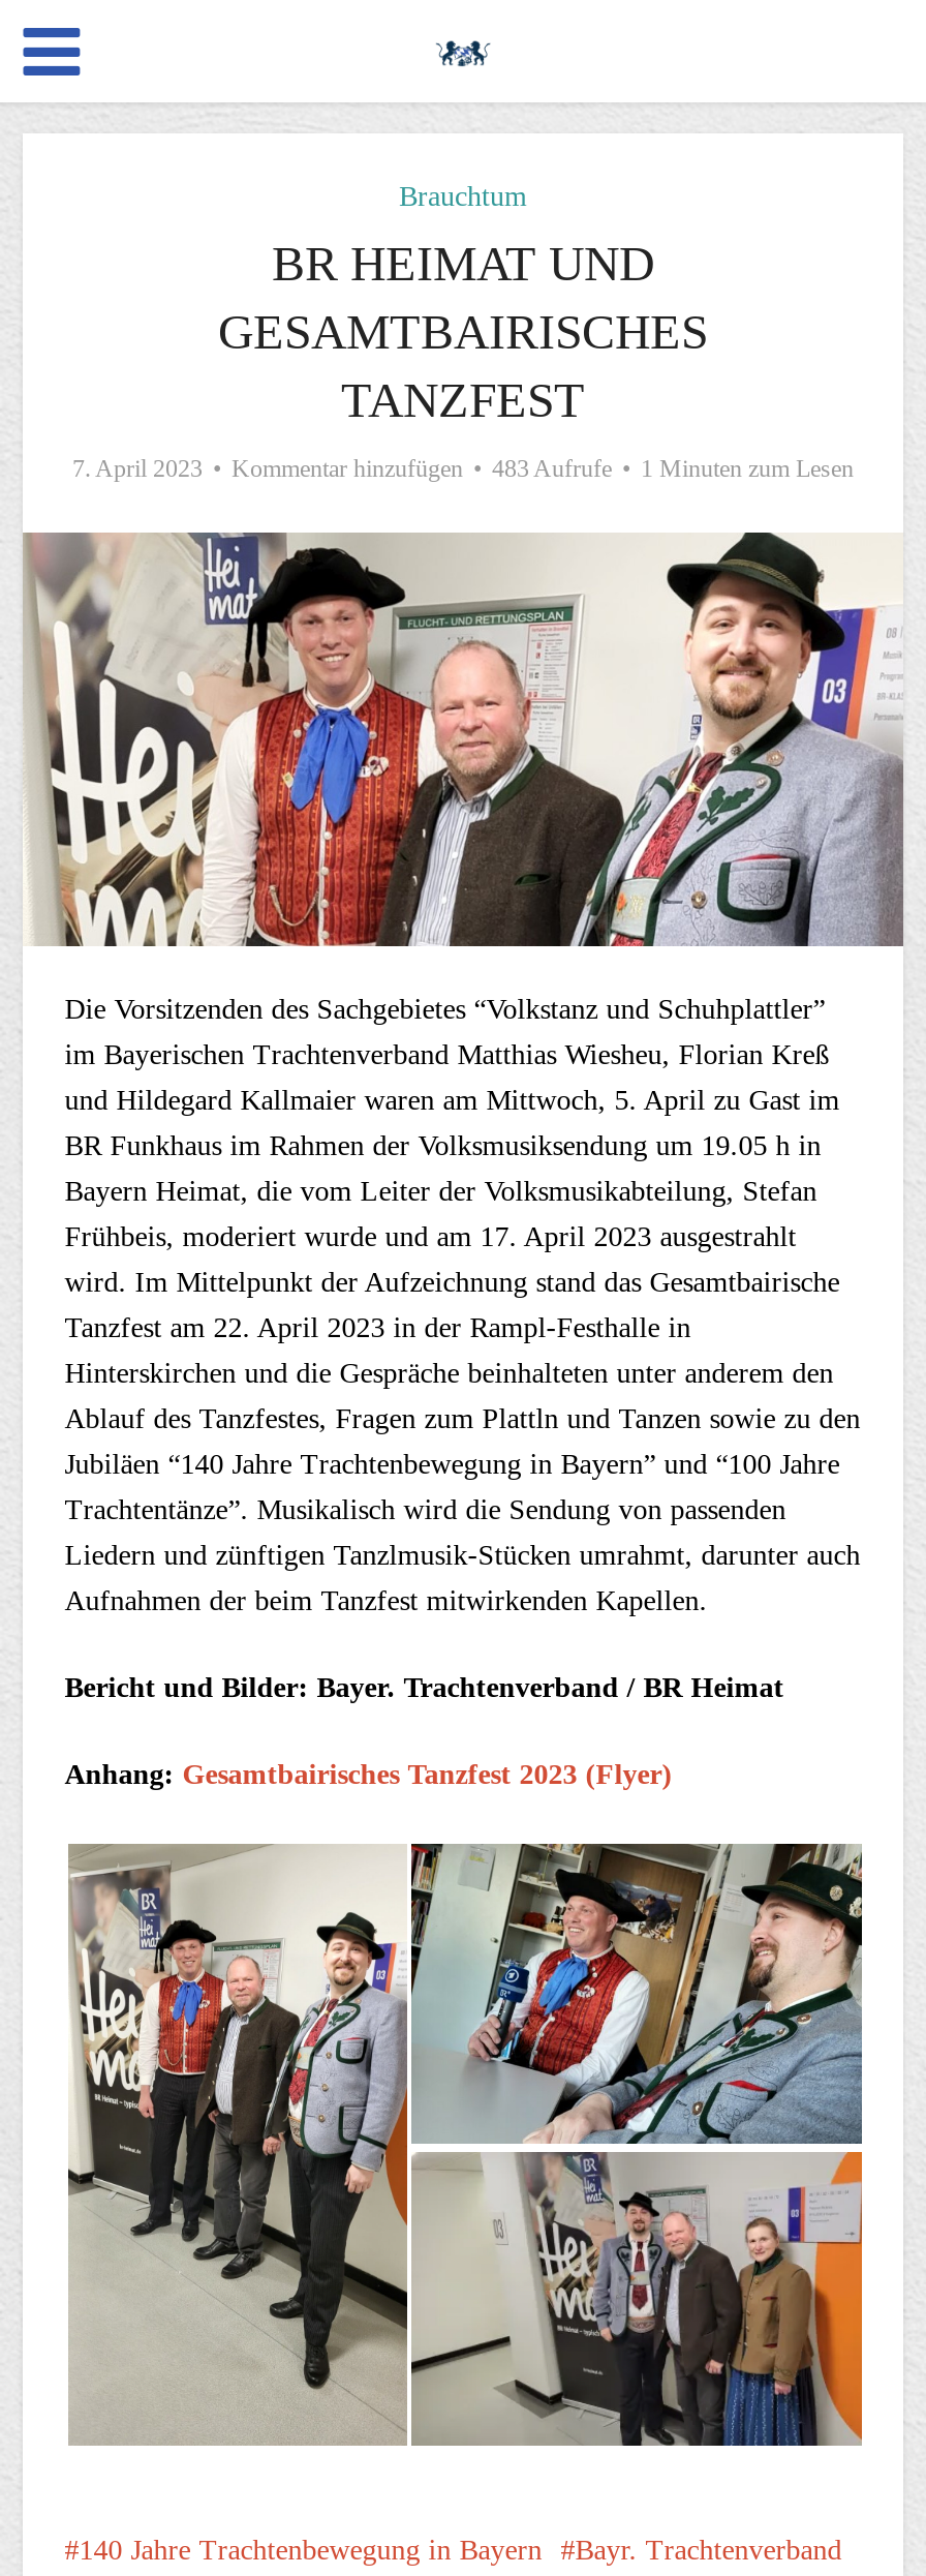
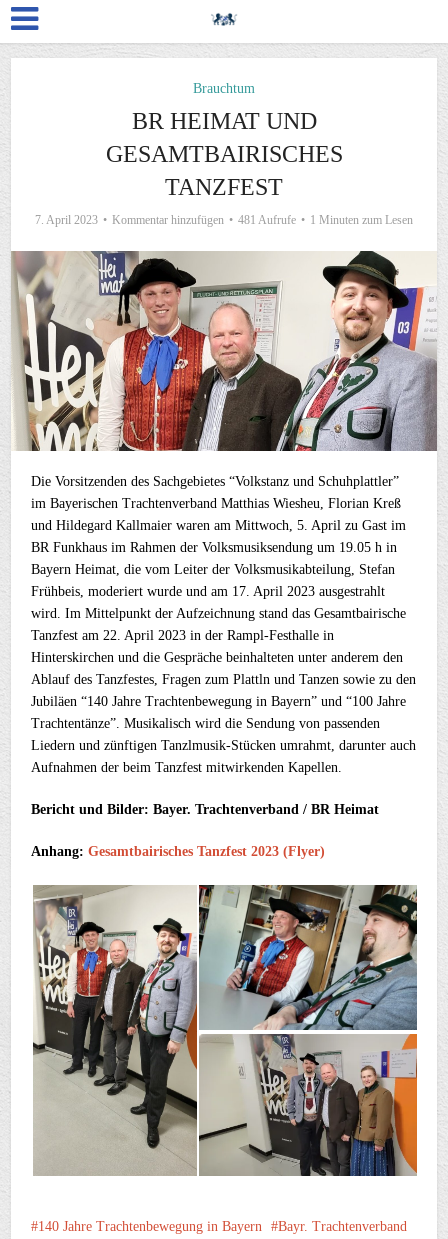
[72,454,854,483] 7. April 2023 Kommentar hinzufügen 483 Aufrufe 1 Minuten zum Lesen -> [35,213,413,227] 7. April 2023 Kommentar hinzufügen 481 Aufrufe 1 Minuten zum Lesen

